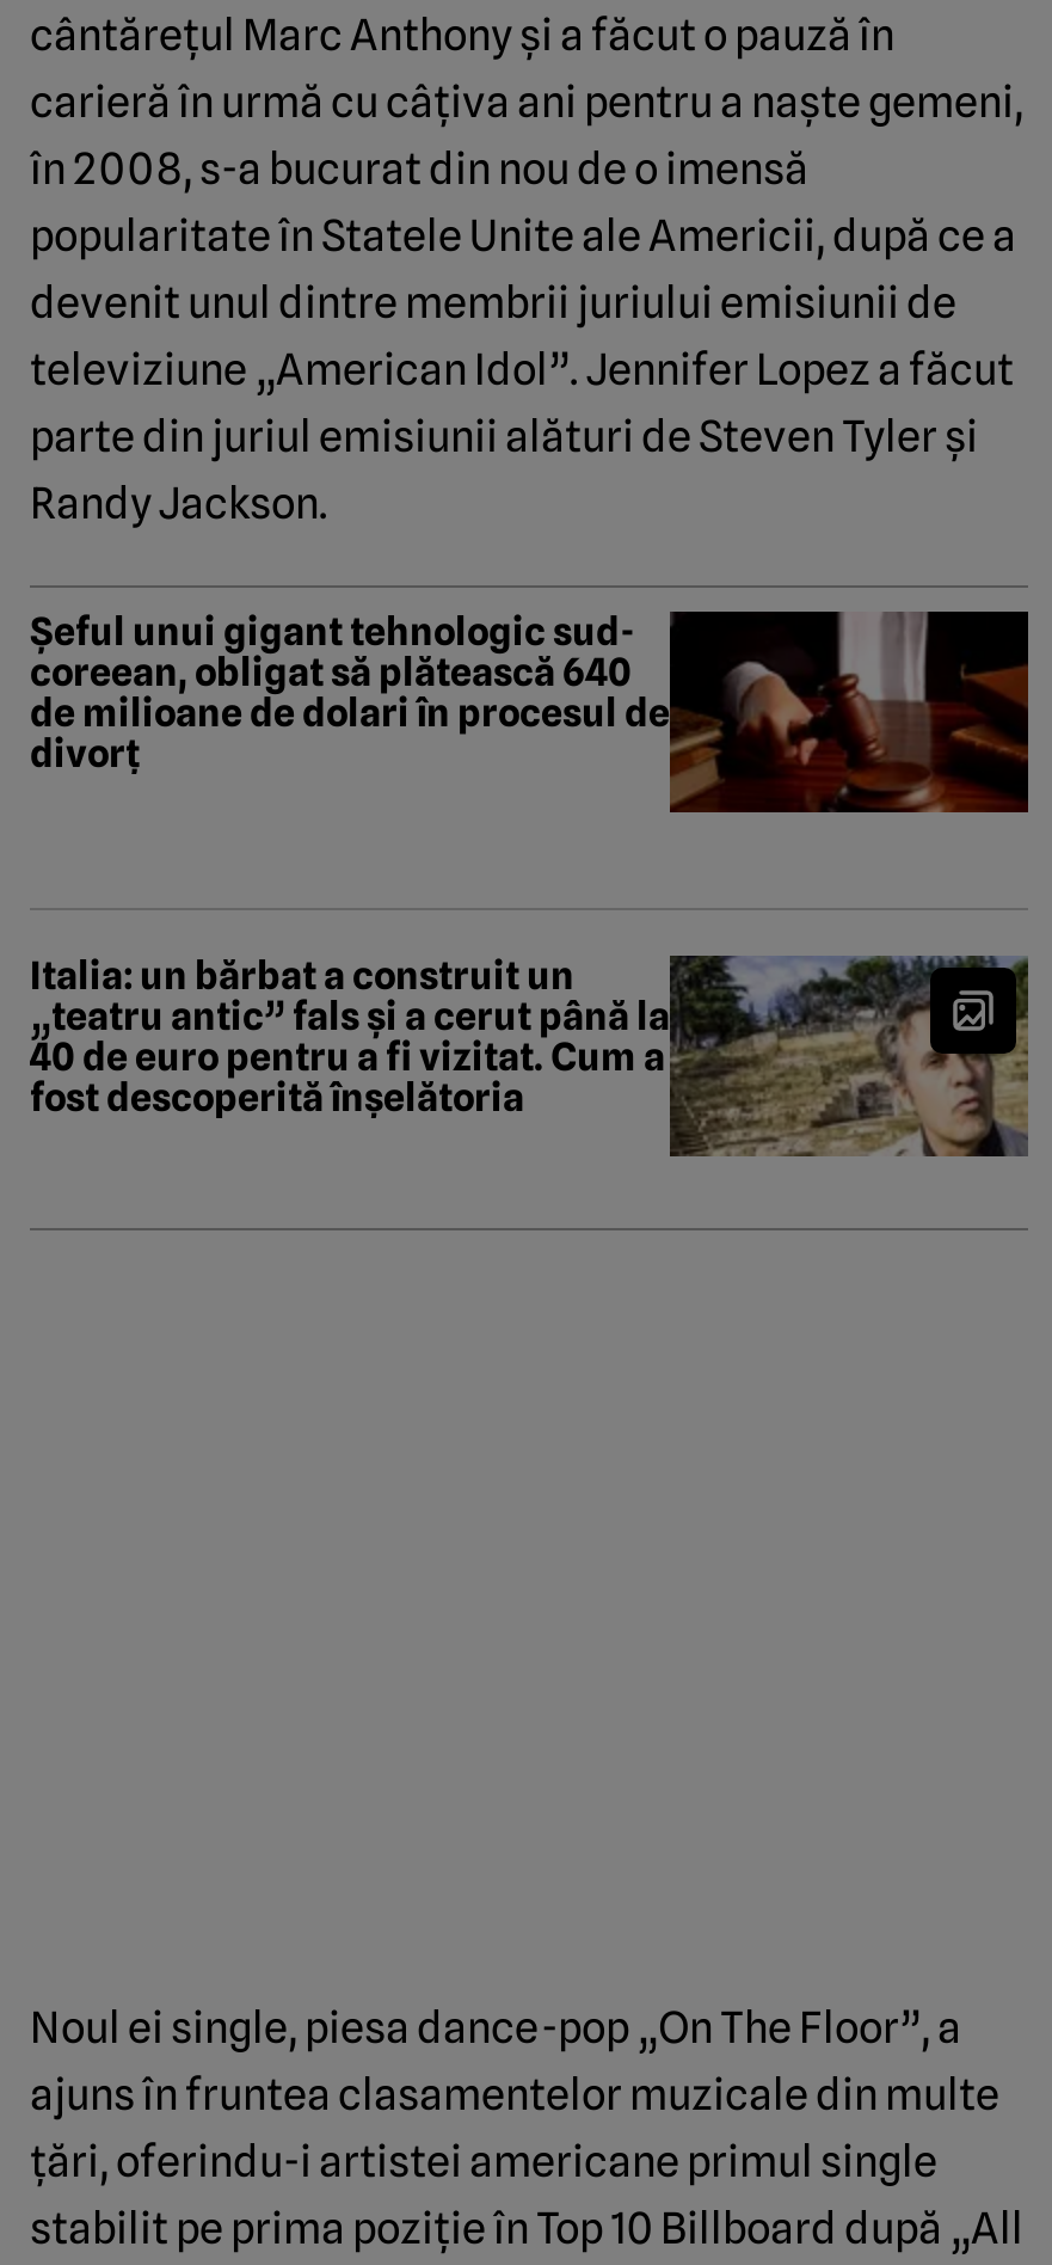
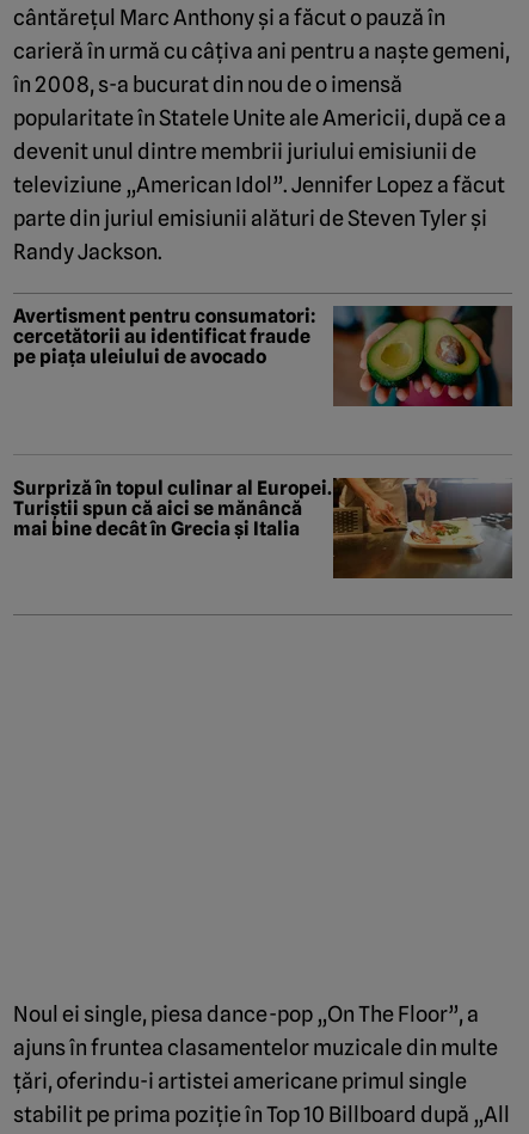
[30,609,1031,815] [image] | Șeful unui gigant tehnologic sud- | coreean, obligat să plătească 640 | de milioane de dolari în procesul de | divorț -> [13,305,513,407] [image] | Avertisment pentru consumatori: | cercetătorii au identificat fraude | pe piața uleiului de avocado
[30,953,1031,1156] [image] | Italia: un bărbat a construit un | „teatru antic” fals și a cerut până la | 40 de euro pentru a fi vizitat. Cum a | fost descoperită înșelătoria -> [13,477,513,580] [image] | Surpriză în topul culinar al Europei. | Turiștii spun că aici se mănâncă | mai bine decât în Grecia și Italia

